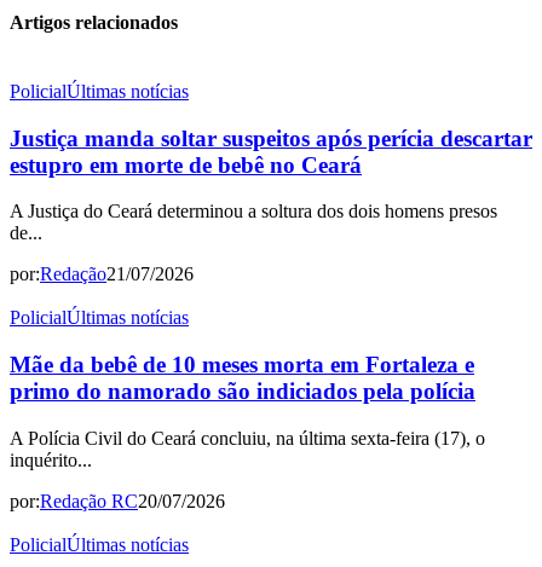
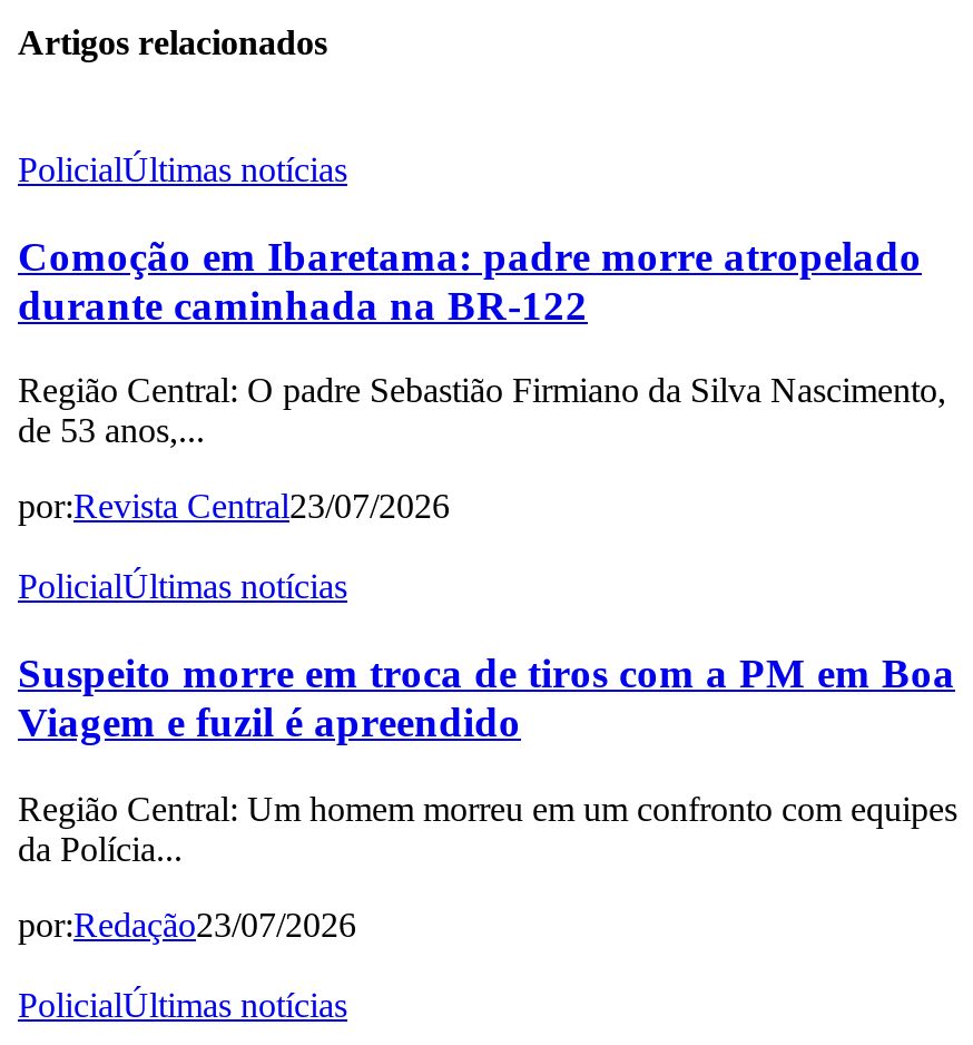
[10,125,532,177] Justiça manda soltar suspeitos após perícia descartar | estupro em morte de bebê no Ceará -> [18,232,922,328] Comoção em Ibaretama: padre morre atropelado | durante caminhada na BR-122
[10,201,497,243] A Justiça do Ceará determinou a soltura dos dois homens presos | de... -> [18,372,946,450] Região Central: O padre Sebastião Firmiano da Silva Nascimento, | de 53 anos,...
[10,264,194,284] por:Redação21/07/2026 -> [18,488,450,525] por:Revista Central23/07/2026
[10,352,475,404] Mãe da bebê de 10 meses morta em Fortaleza e | primo do namorado são indiciados pela polícia -> [18,650,955,746] Suspeito morre em troca de tiros com a PM em Boa | Viagem e fuzil é apreendido
[10,428,485,470] A Polícia Civil do Ceará concluiu, na última sexta-feira (17), o | inquérito... -> [18,789,957,867] Região Central: Um homem morreu em um confronto com equipes | da Polícia...
[10,491,225,511] por:Redação RC20/07/2026 -> [18,905,356,943] por:Redação23/07/2026

